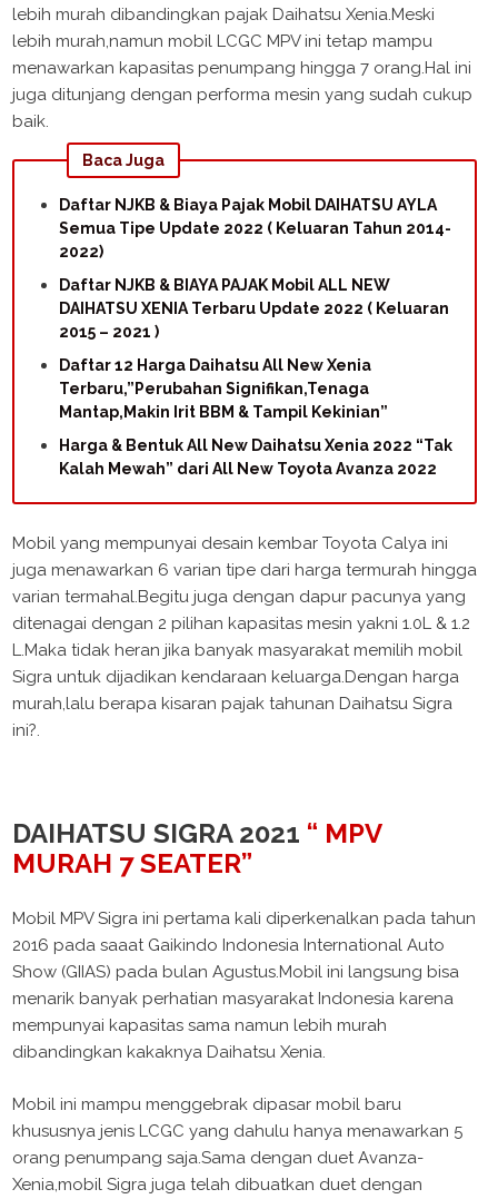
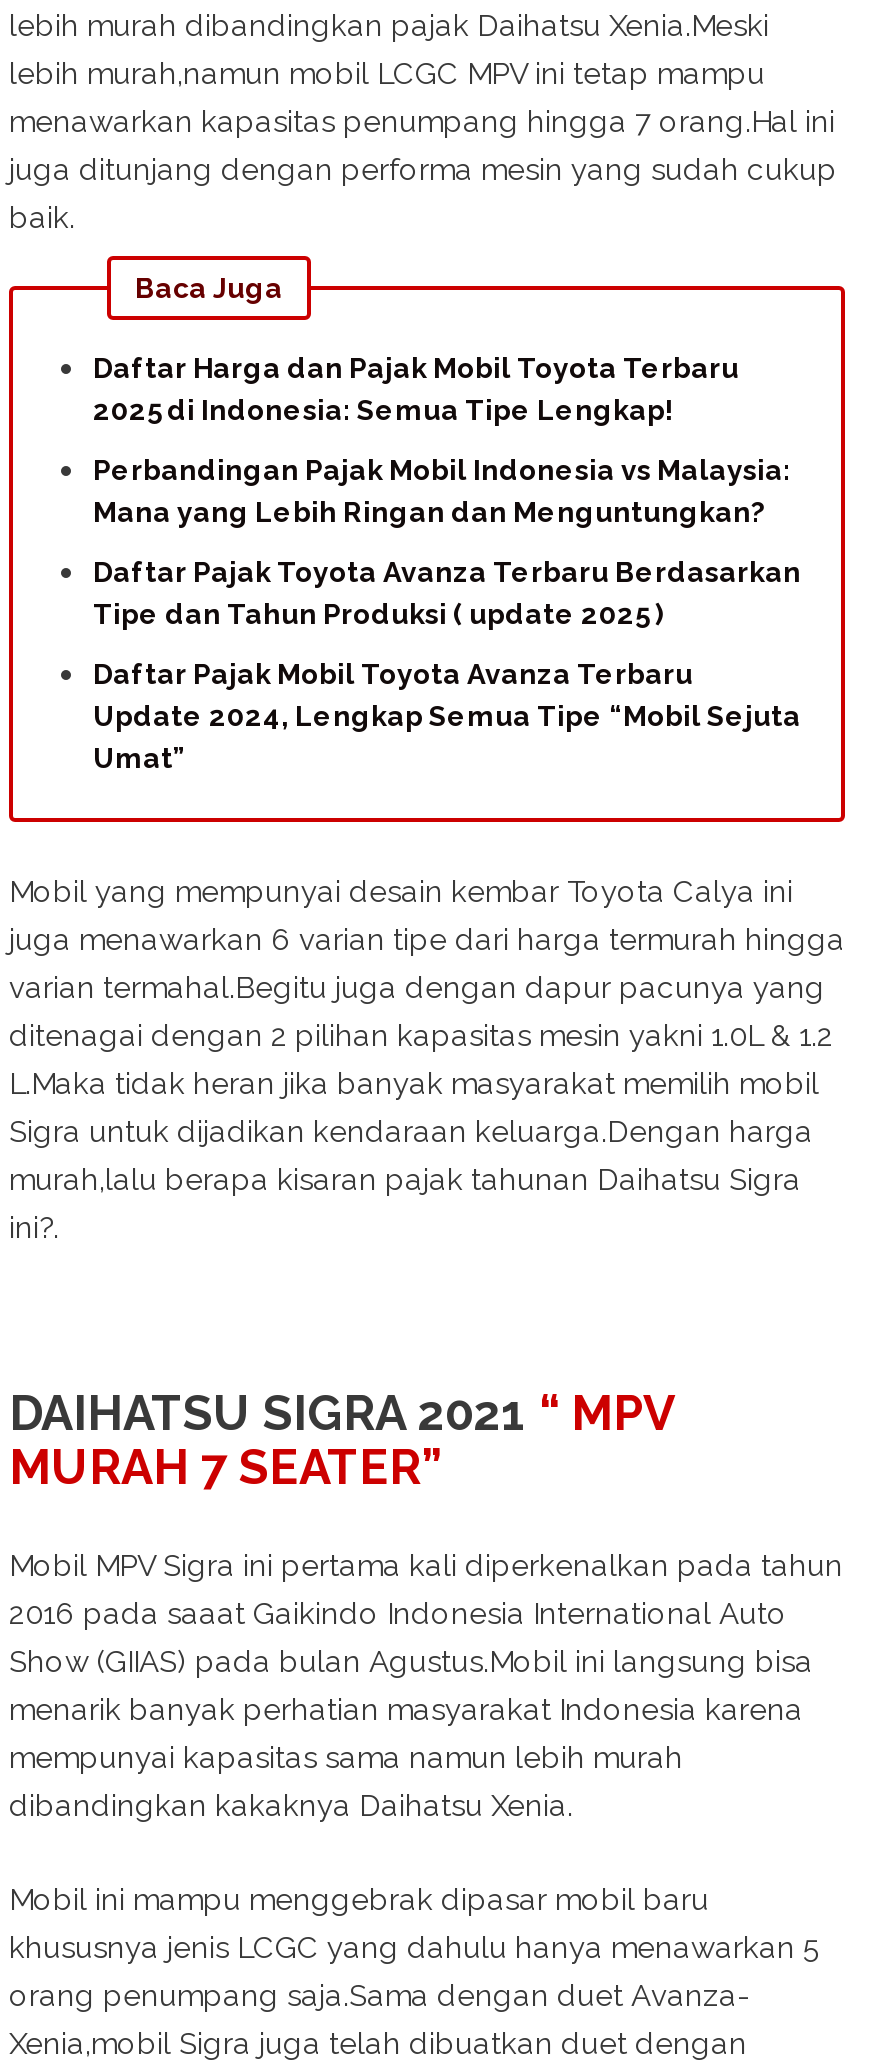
[59,196,451,261] Daftar NJKB & Biaya Pajak Mobil DAIHATSU AYLA | Semua Tipe Update 2022 ( Keluaran Tahun 2014- | 2022) -> [93,352,739,426] Daftar Harga dan Pajak Mobil Toyota Terbaru | 2025 di Indonesia: Semua Tipe Lengkap!
[59,276,449,341] Daftar NJKB & BIAYA PAJAK Mobil ALL NEW | DAIHATSU XENIA Terbaru Update 2022 ( Keluaran | 2015 – 2021 ) -> [93,454,791,528] Perbandingan Pajak Mobil Indonesia vs Malaysia: | Mana yang Lebih Ringan dan Menguntungkan?
[59,356,388,421] Daftar 12 Harga Daihatsu All New Xenia | Terbaru,”Perubahan Signifikan,Tenaga | Mantap,Makin Irit BBM & Tampil Kekinian” -> [93,556,801,630] Daftar Pajak Toyota Avanza Terbaru Berdasarkan | Tipe dan Tahun Produksi ( update 2025 )
[59,437,452,478] Harga & Bentuk All New Daihatsu Xenia 2022 “Tak | Kalah Mewah” dari All New Toyota Avanza 2022 -> [93,658,801,774] Daftar Pajak Mobil Toyota Avanza Terbaru | Update 2024, Lengkap Semua Tipe “Mobil Sejuta | Umat”

